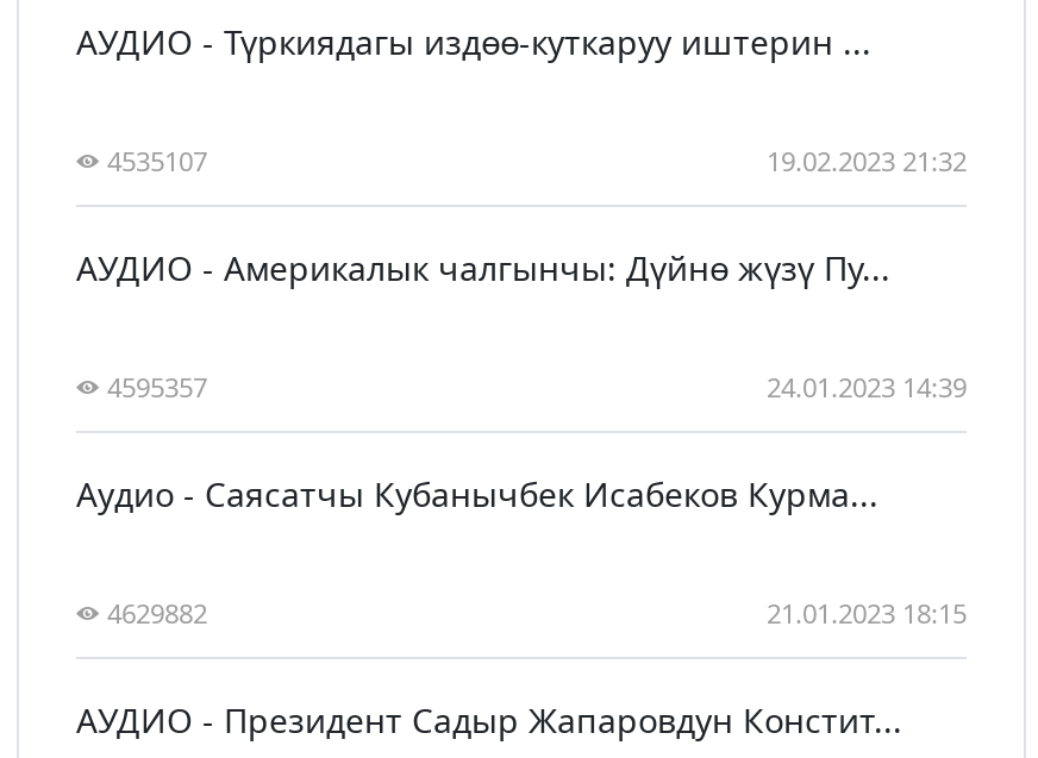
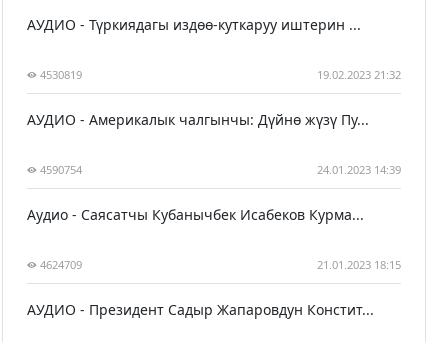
[107,143,207,179] 4535107 -> [40,67,82,82] 4530819
[107,369,207,405] 4595357 -> [40,162,82,177] 4590754
[107,595,207,631] 4629882 -> [40,257,82,272] 4624709

